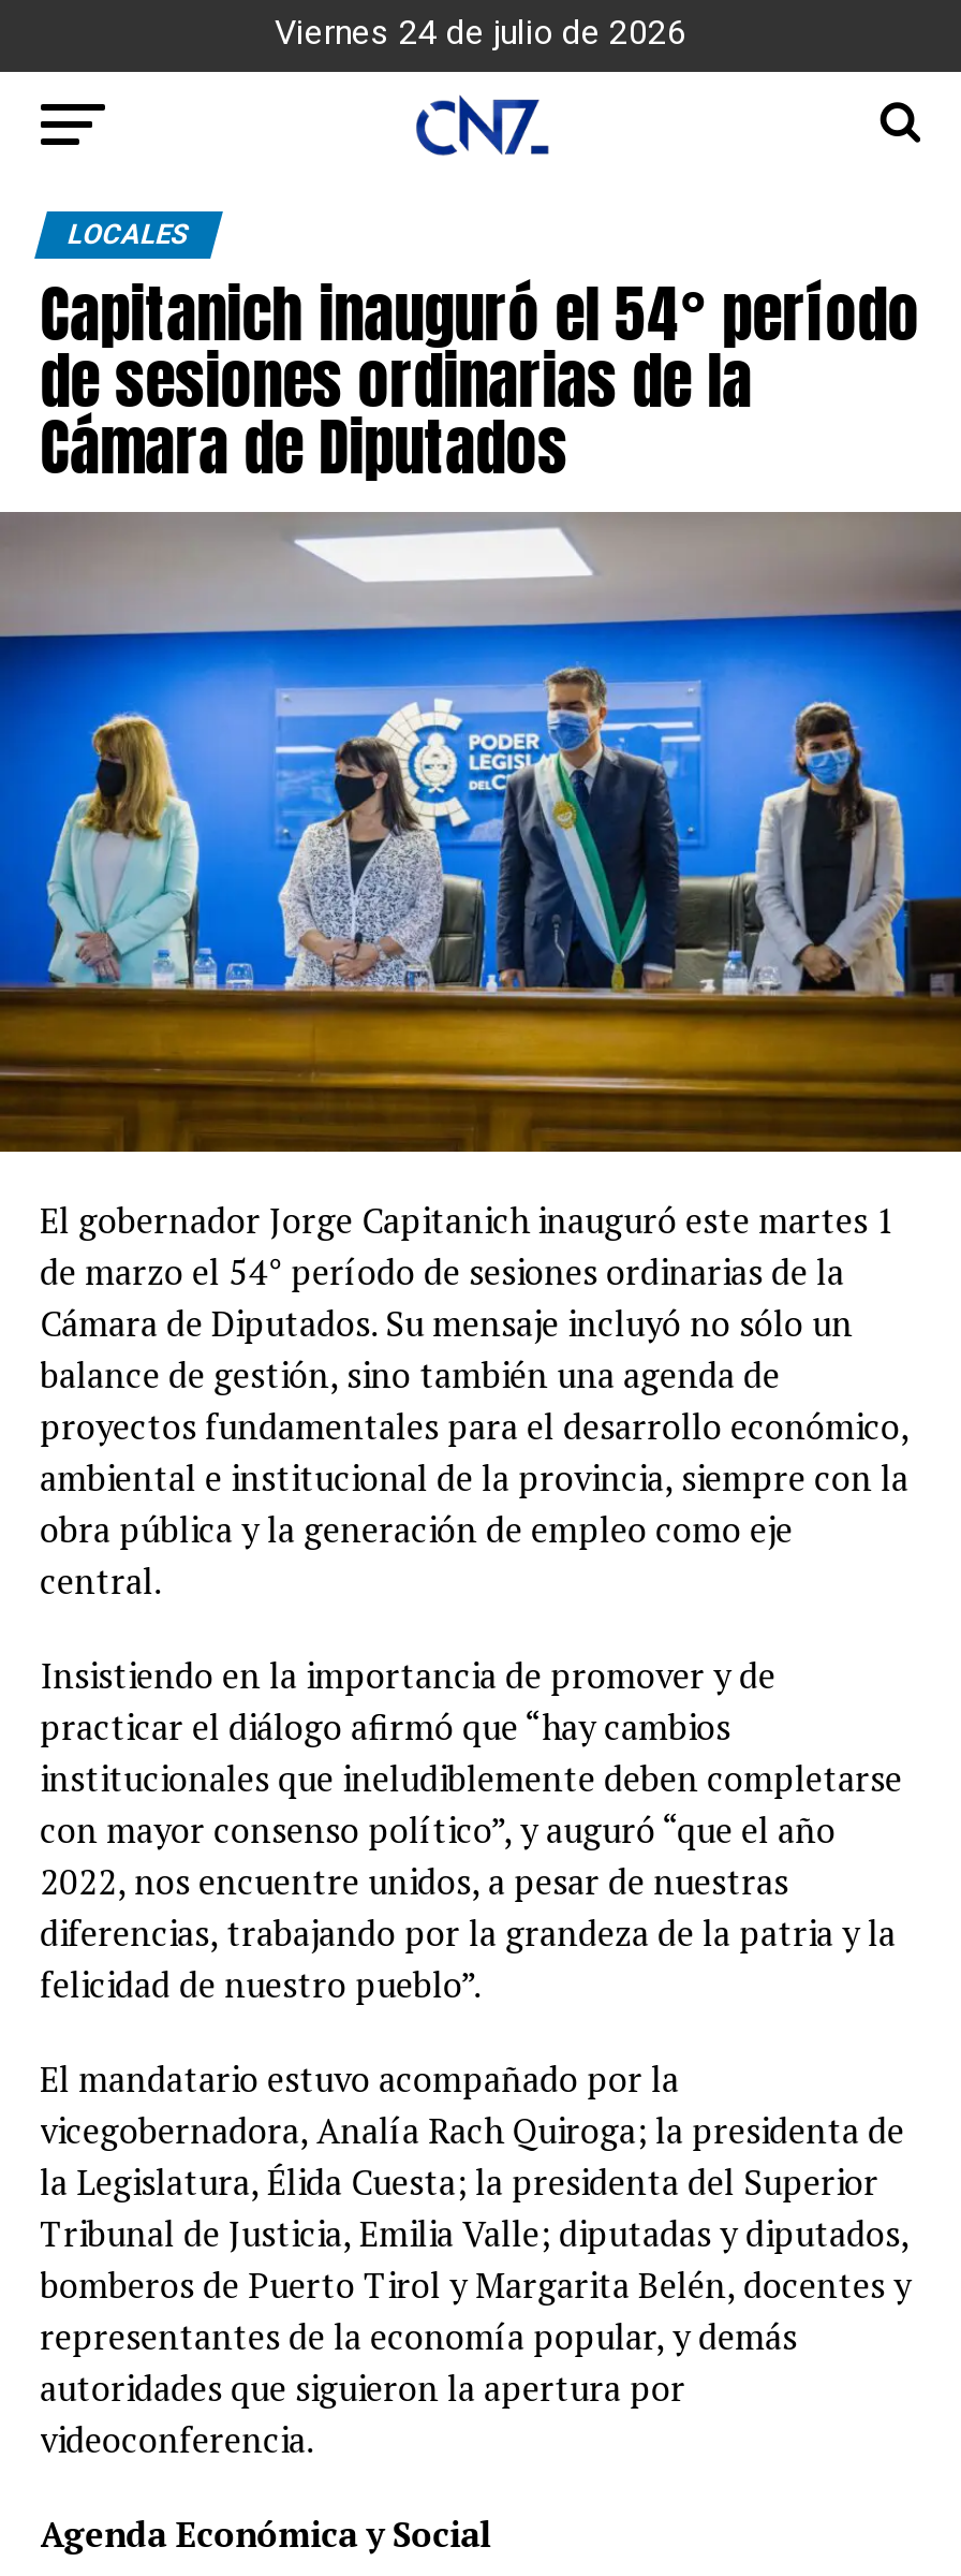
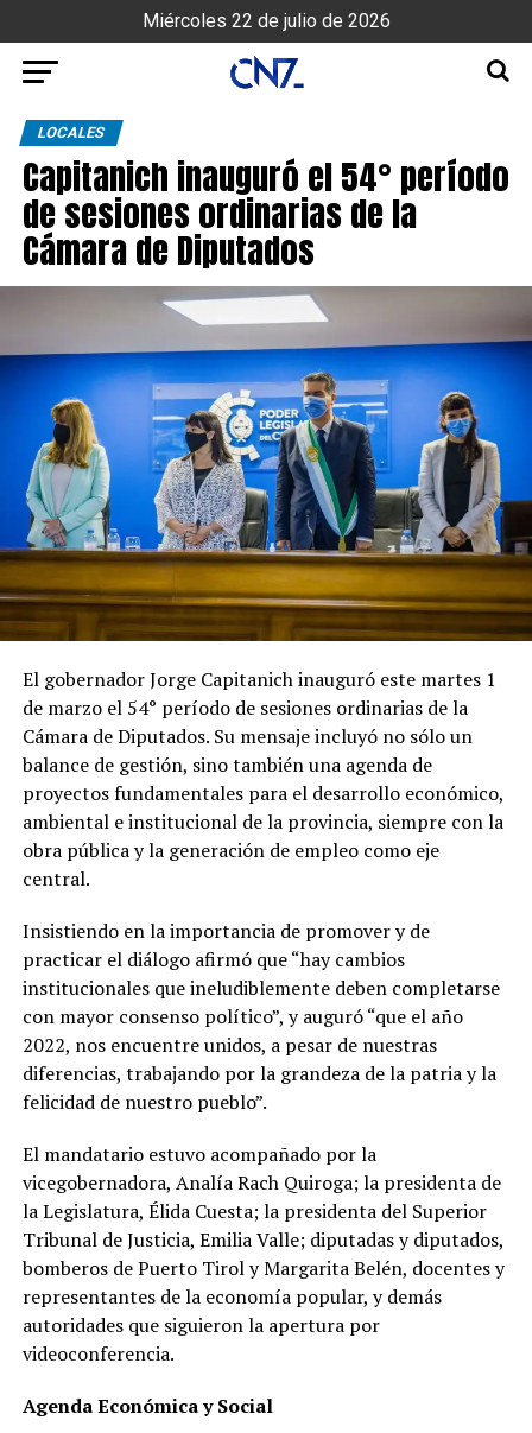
[275,12,686,53] Viernes 24 de julio de 2026 -> [142,9,390,32] Miércoles 22 de julio de 2026

